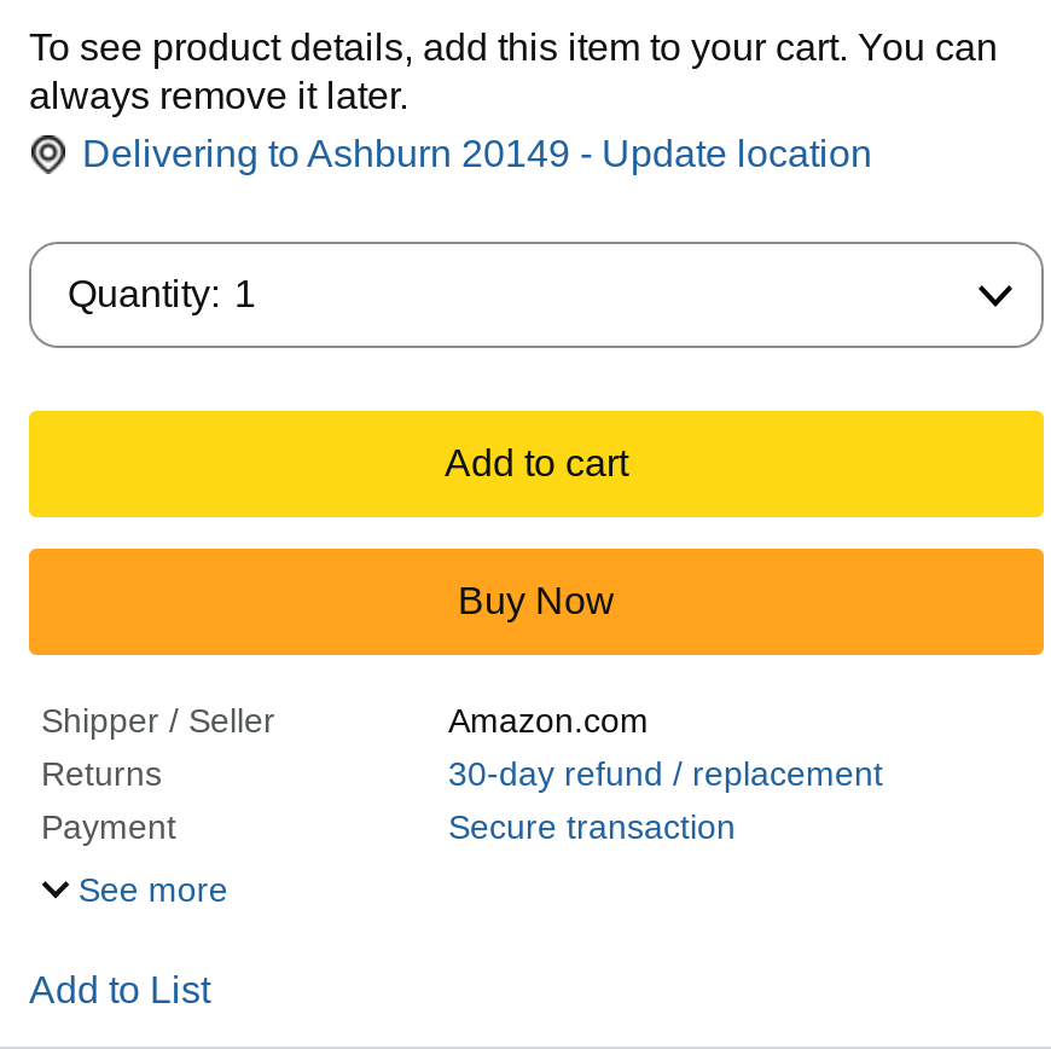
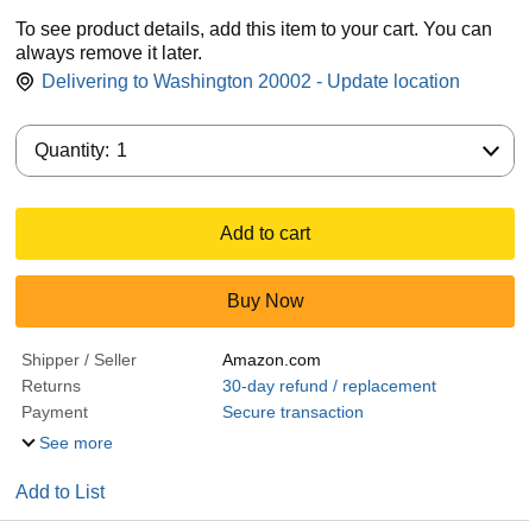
[82,133,872,174] Delivering to Ashburn 20149 - Update location -> [42,71,460,92] Delivering to Washington 20002 - Update location

